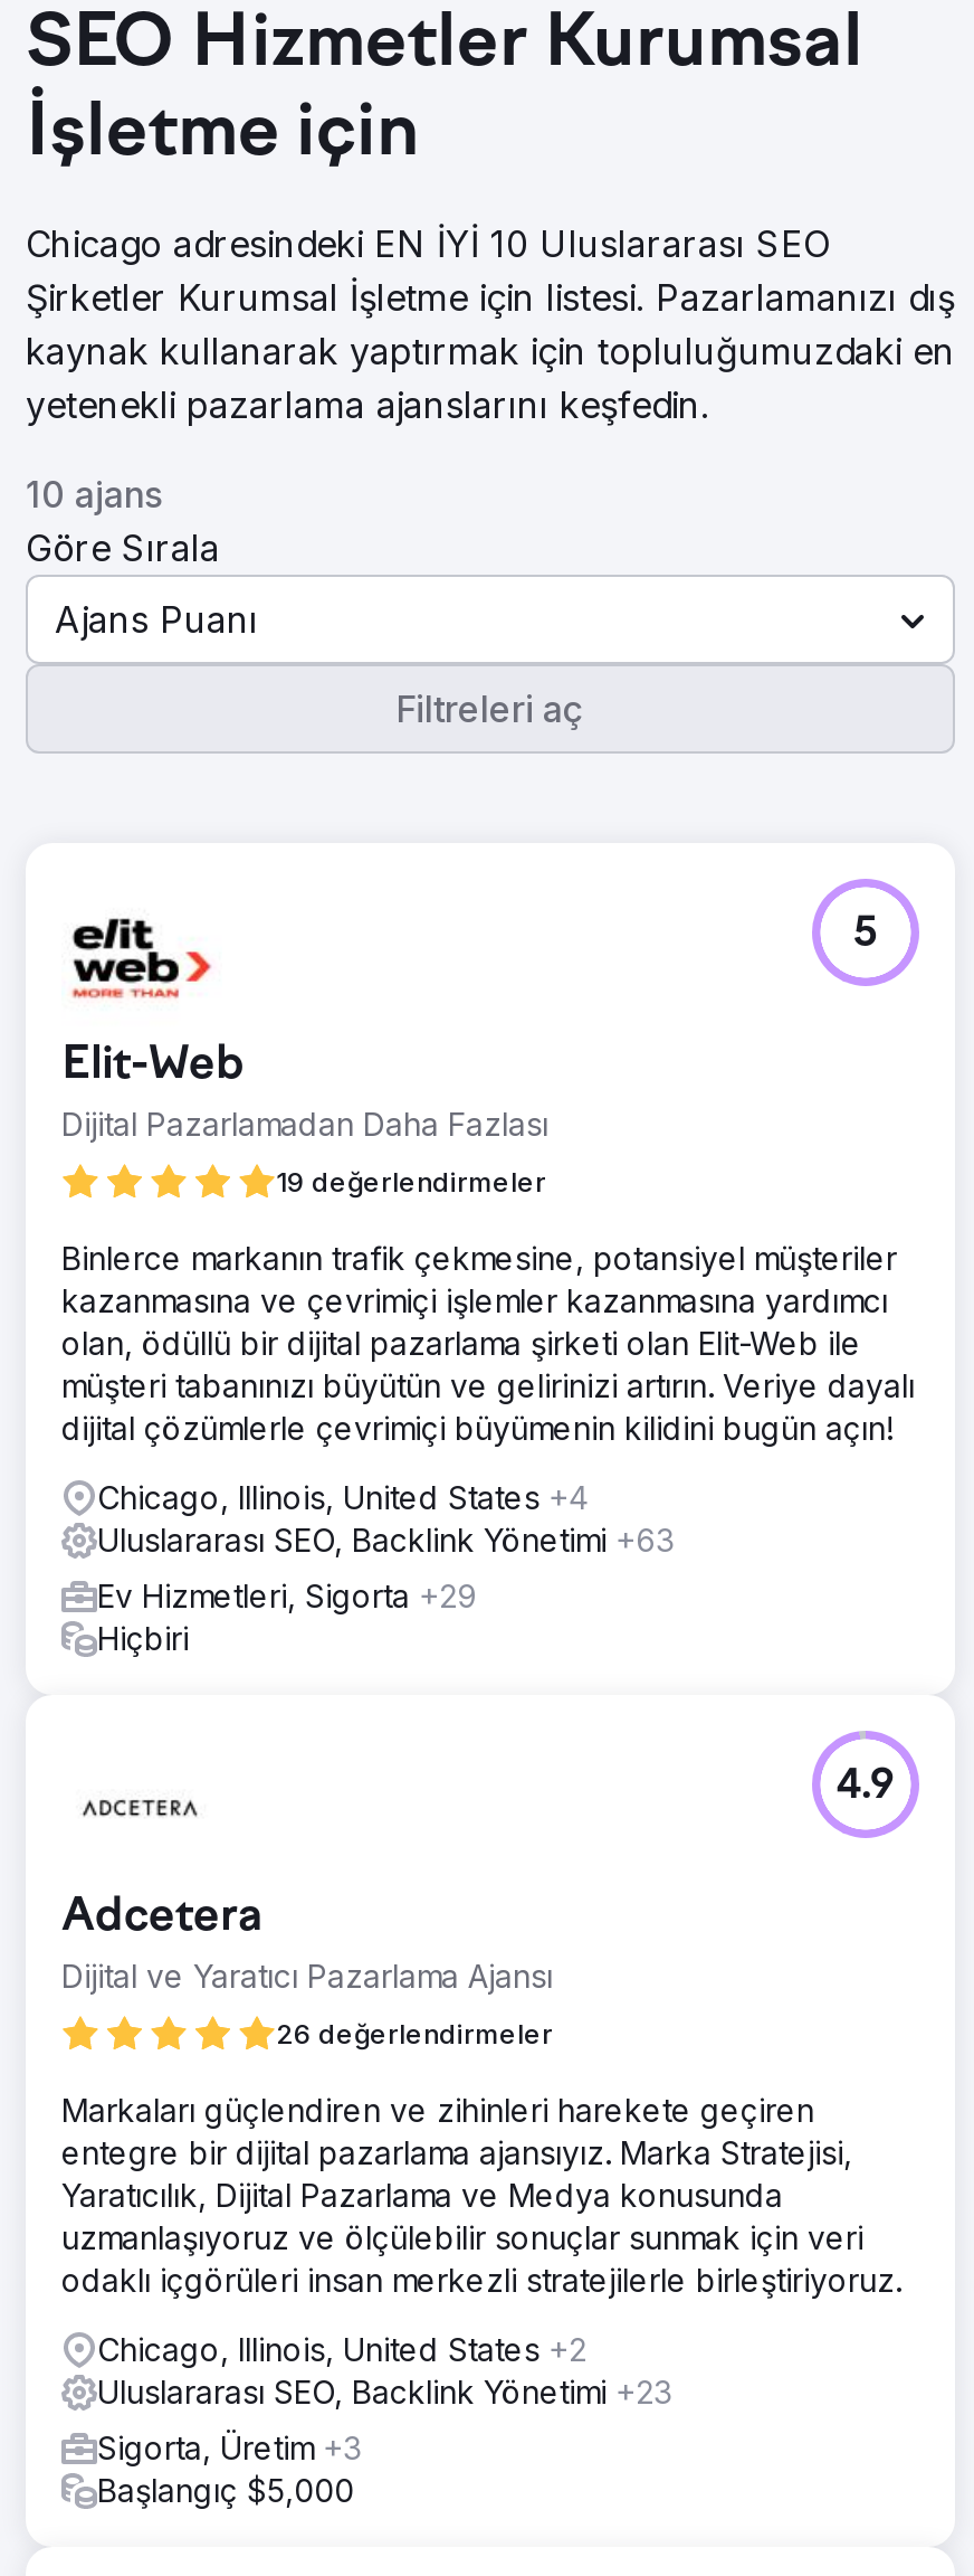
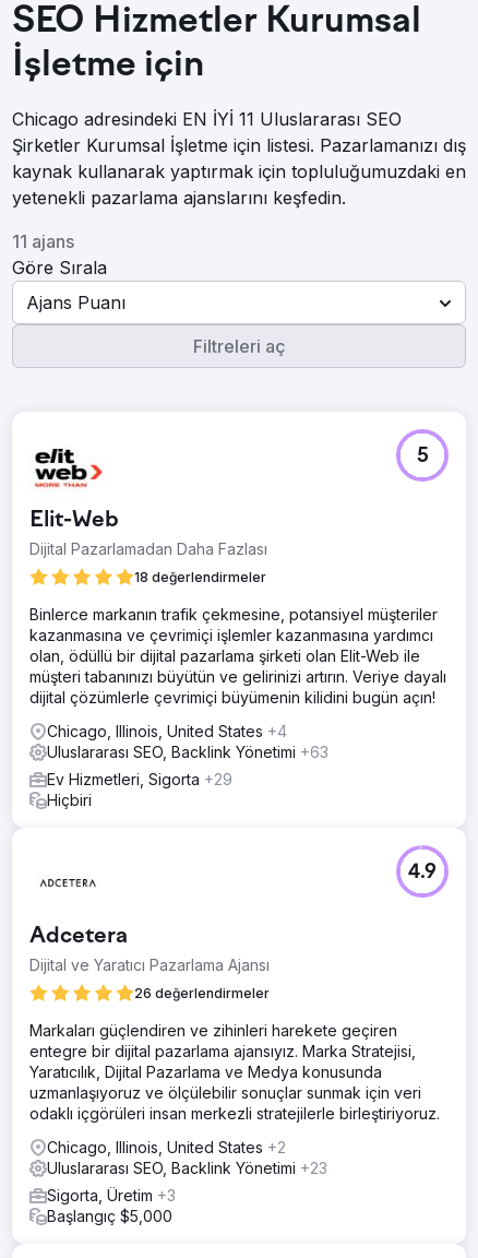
[26,221,830,266] Chicago adresindeki EN İYİ 10 Uluslararası SEO -> [12,108,402,130] Chicago adresindeki EN İYİ 11 Uluslararası SEO
[26,472,162,517] 10 ajans -> [12,230,74,252] 11 ajans
[276,1165,546,1199] 19 değerlendirmeler -> [134,569,266,585] 18 değerlendirmeler

